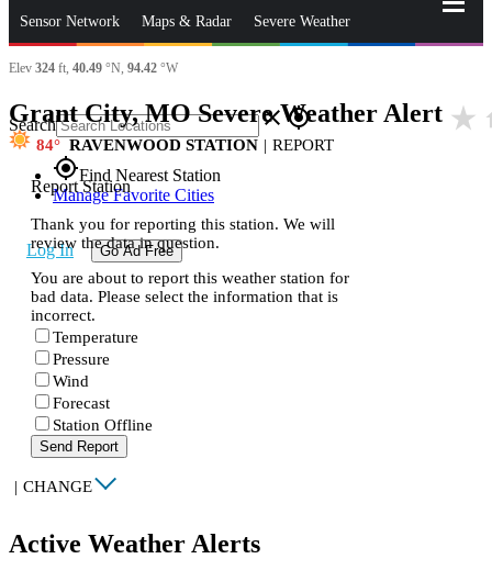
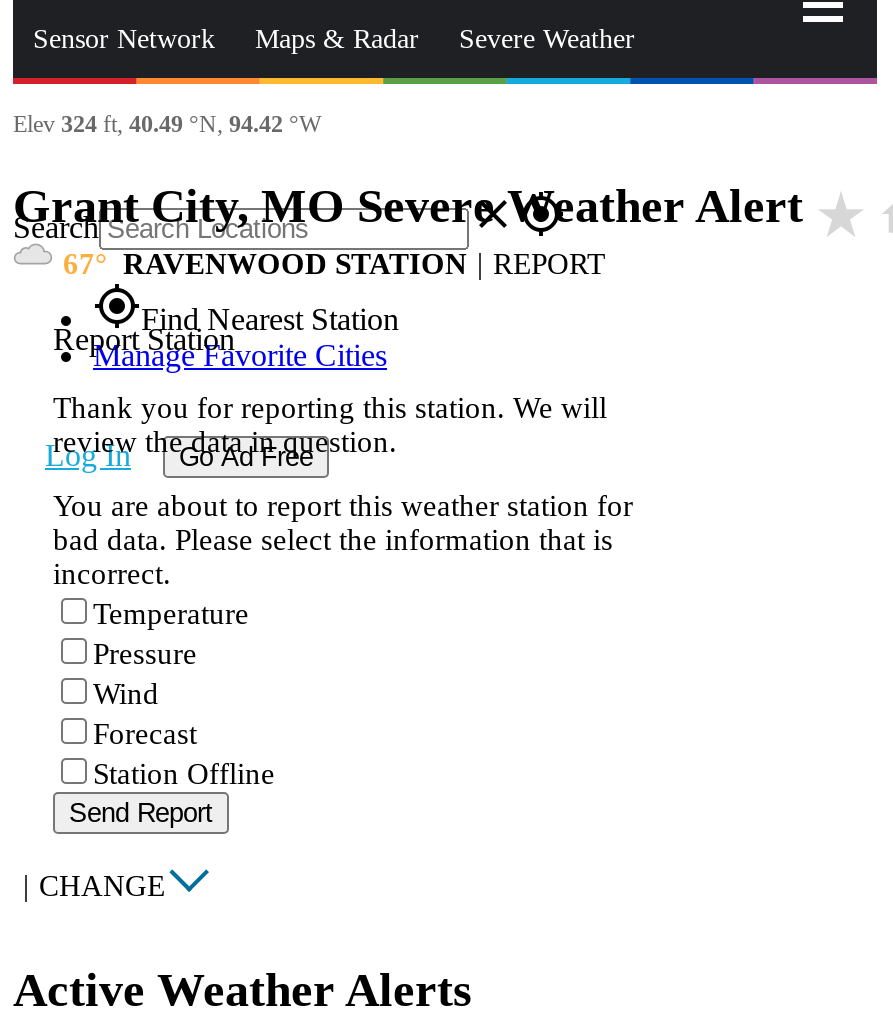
[36,136,54,154] 84 -> [63,248,95,280] 67

